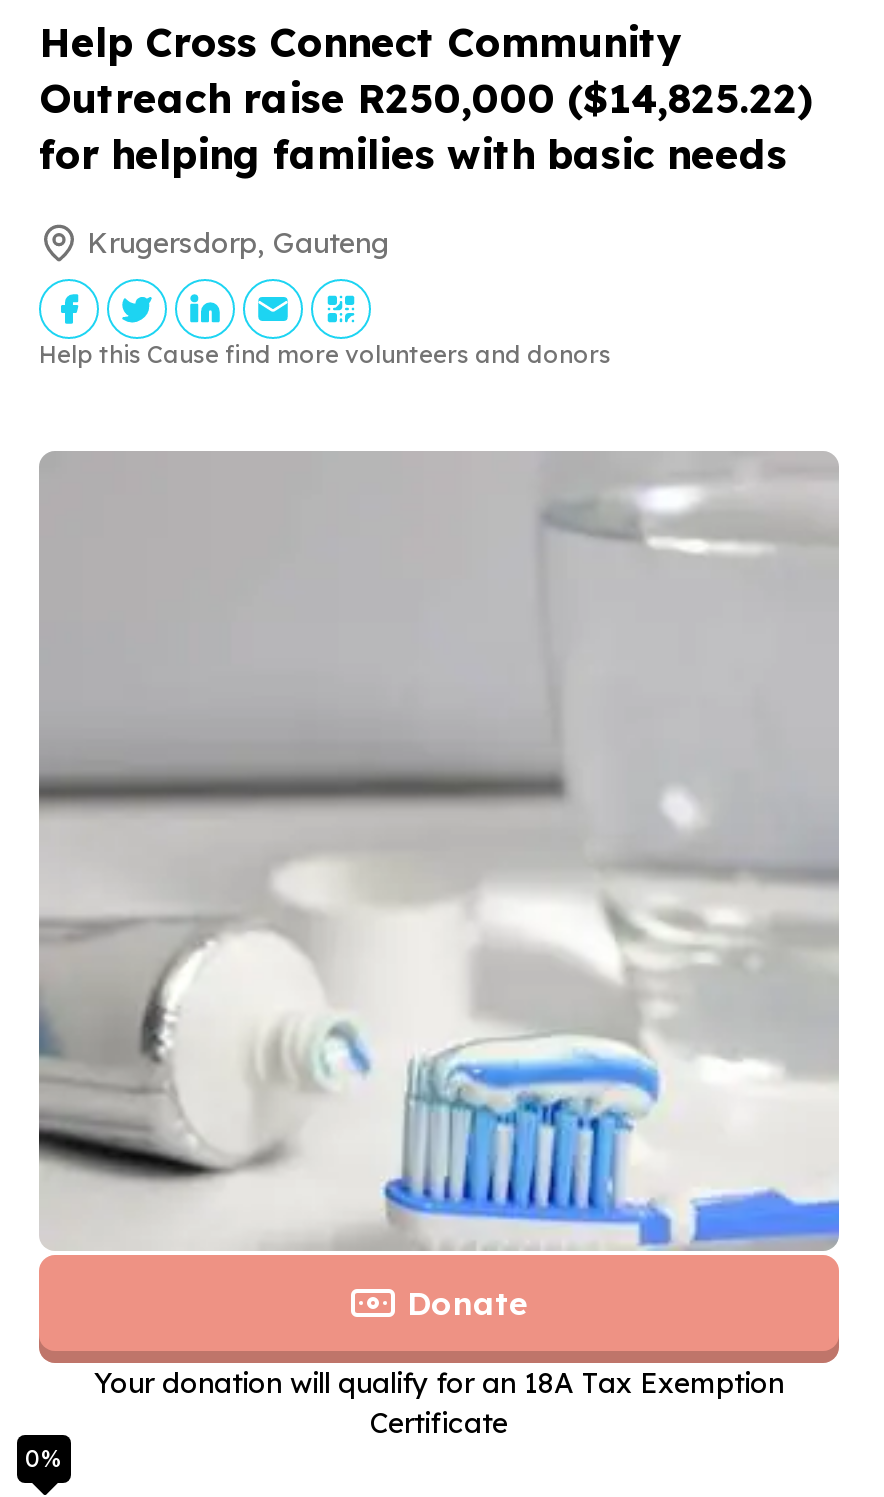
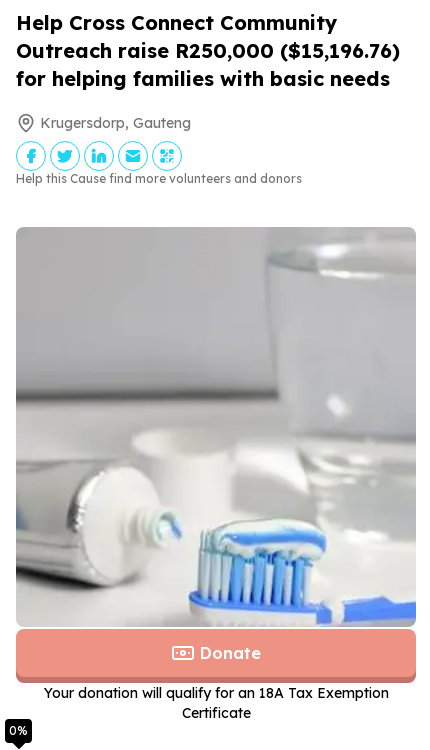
[39,73,813,123] Outreach raise R250,000 ($14,825.22) -> [16,38,400,63] Outreach raise R250,000 ($15,196.76)

